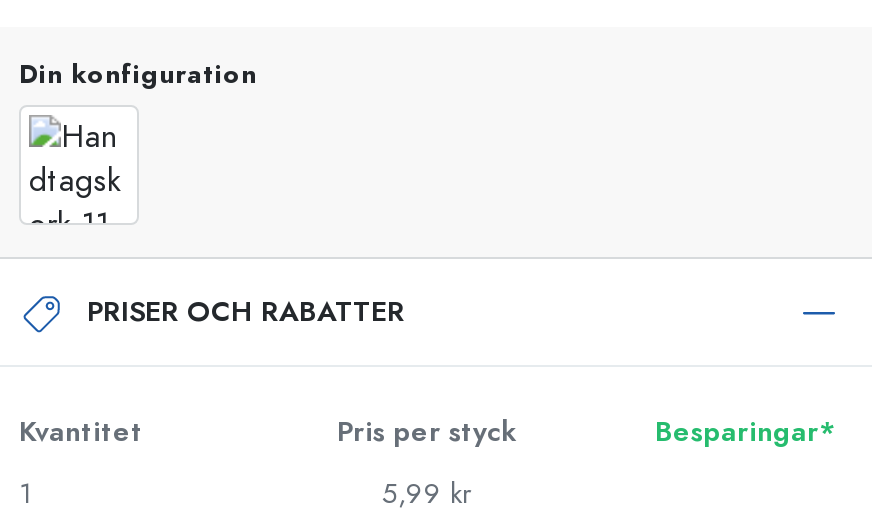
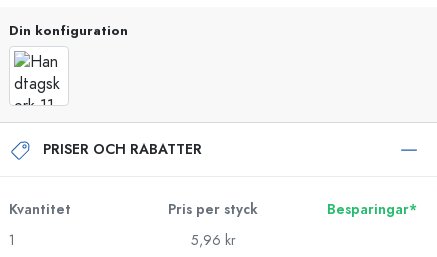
[382,475,472,513] 5,99 kr -> [190,231,235,250] 5,96 kr

